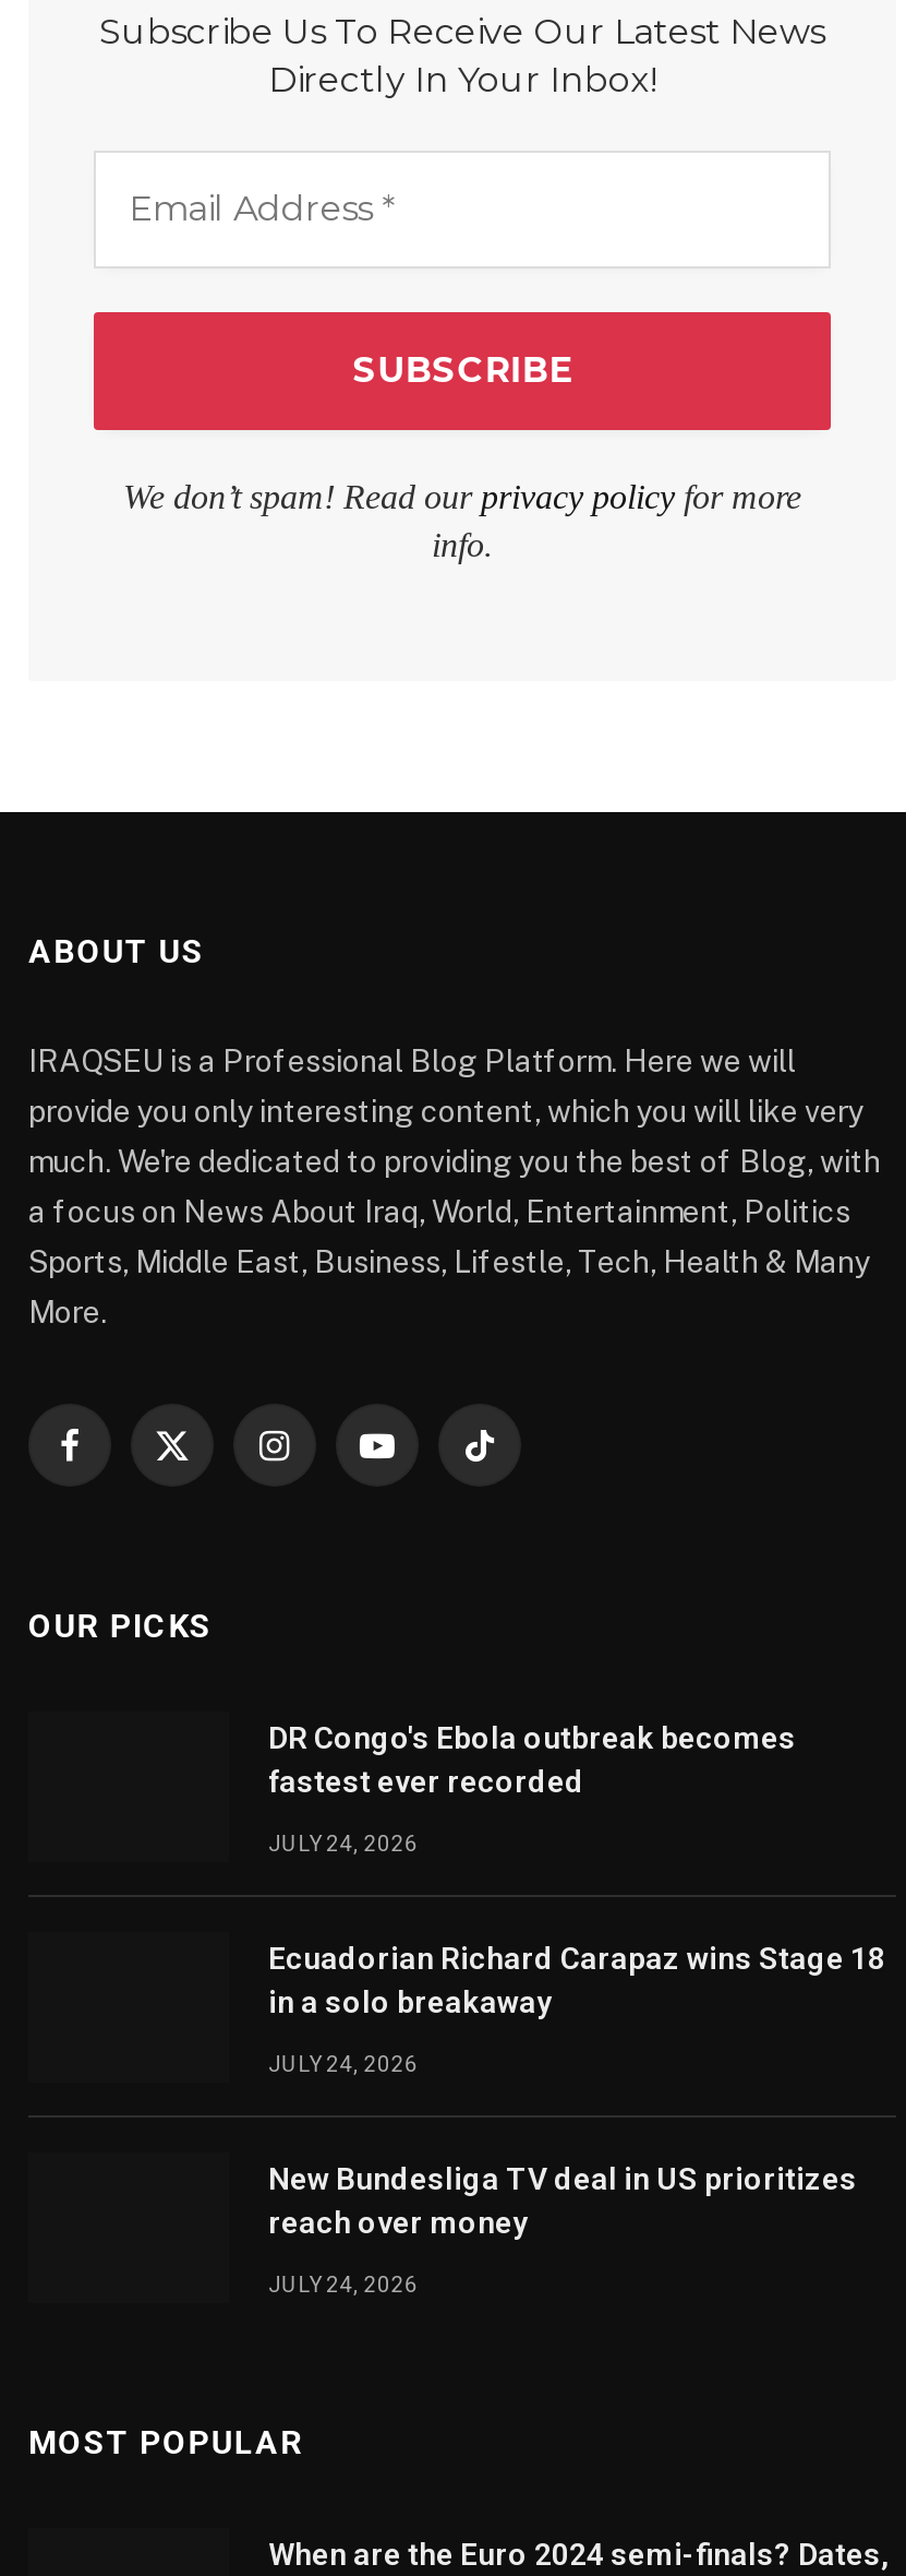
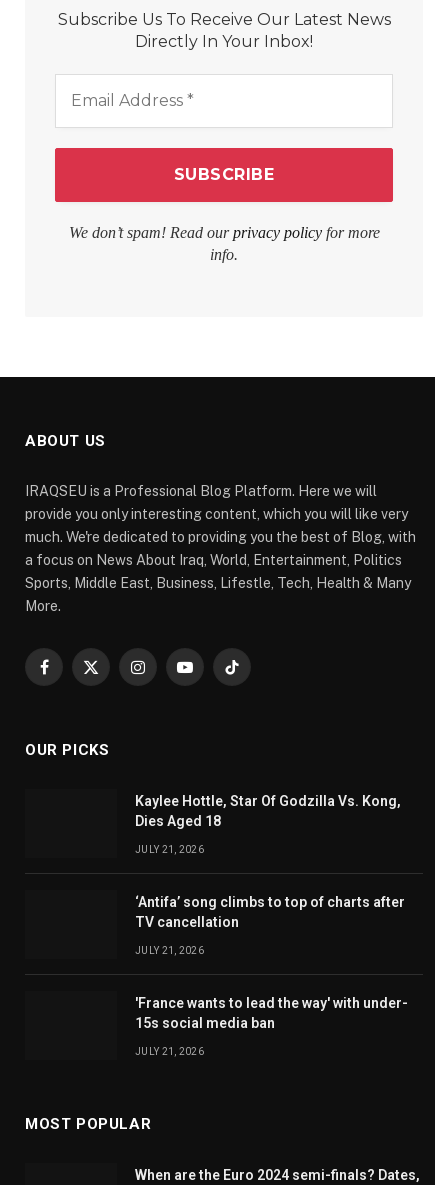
[268,1721,796,1800] DR Congo's Ebola outbreak becomes | fastest ever recorded -> [135,793,401,829] Kaylee Hottle, Star Of Godzilla Vs. Kong, | Dies Aged 18
[268,1832,418,1856] JULY 24, 2026 -> [135,844,204,855] JULY 21, 2026
[268,1942,885,2020] Ecuadorian Richard Carapaz wins Stage 18 | in a solo breakaway -> [135,894,405,930] ‘Antifa’ song climbs to top of charts after | TV cancellation
[268,2053,418,2077] JULY 24, 2026 -> [135,945,204,956] JULY 21, 2026
[268,2162,857,2241] New Bundesliga TV deal in US prioritizes | reach over money -> [135,995,408,1031] 'France wants to lead the way' with under- | 15s social media ban
[268,2273,418,2297] JULY 24, 2026 -> [135,1046,204,1057] JULY 21, 2026

